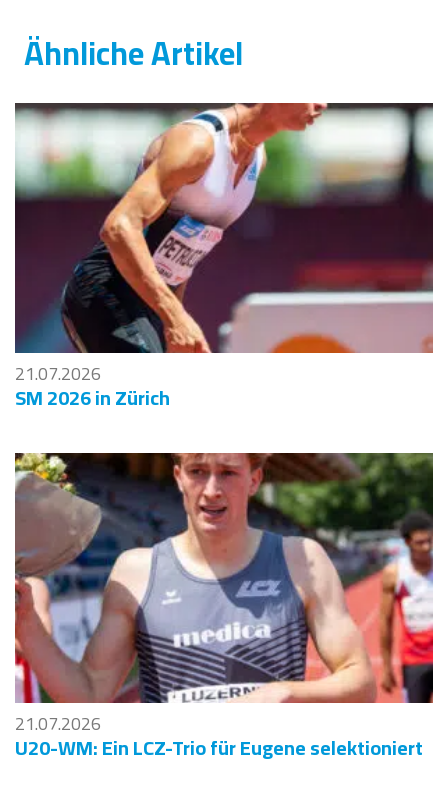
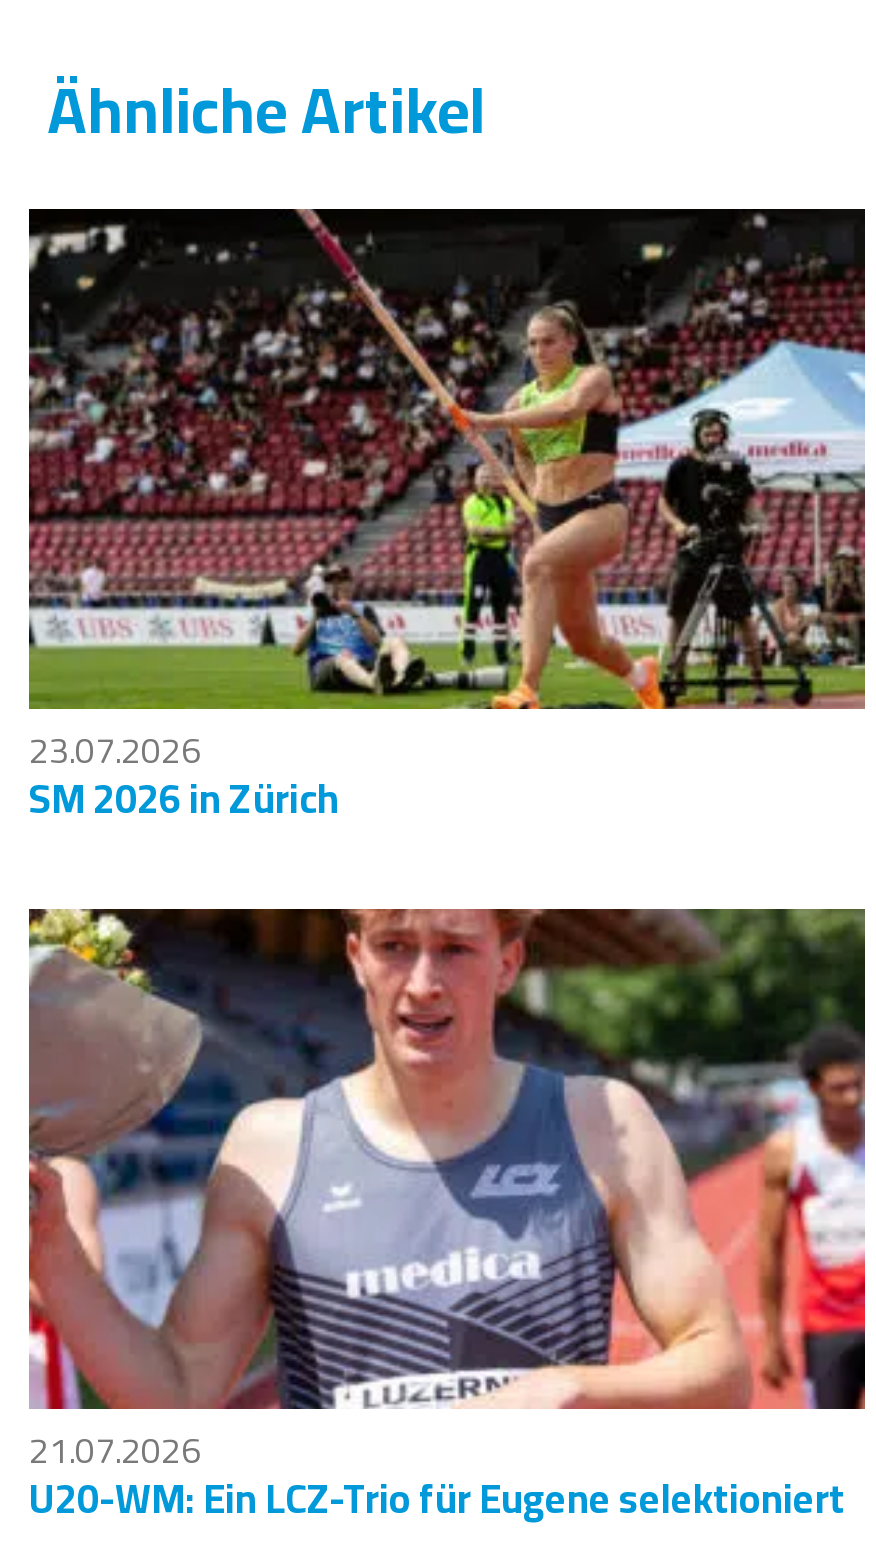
[14,102,434,390] [image] | 21.07.2026 -> [27,206,867,783] [image] | 23.07.2026

